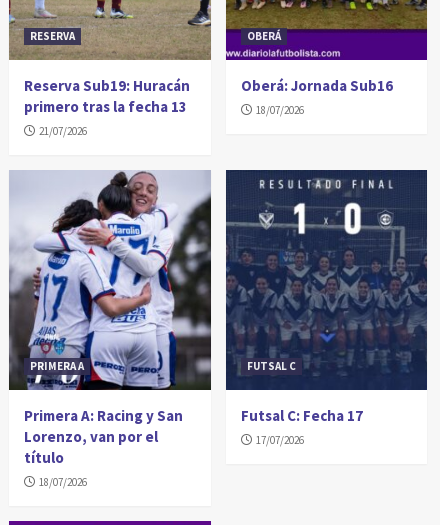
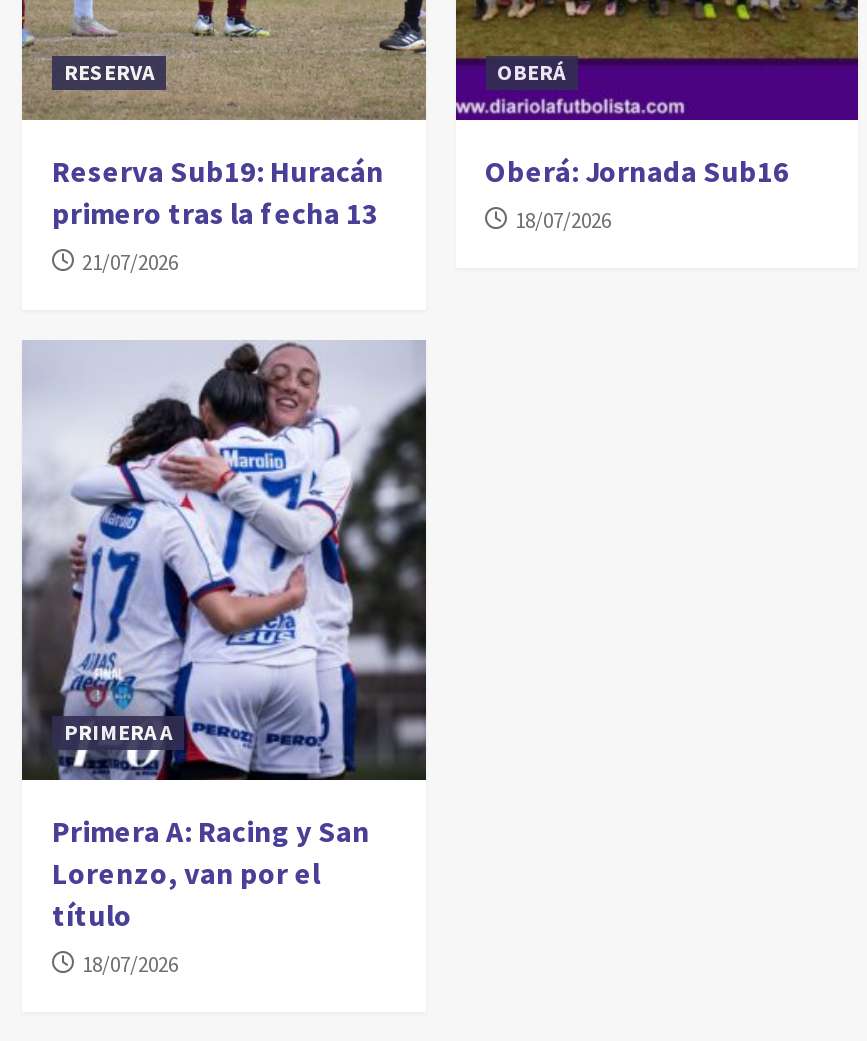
[225,169,428,447] [image] | FUTSAL C | Futsal C: Fecha 17 | 17/07/2026 -> none

